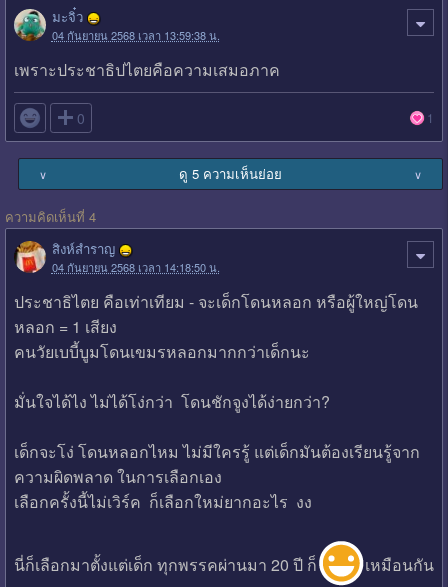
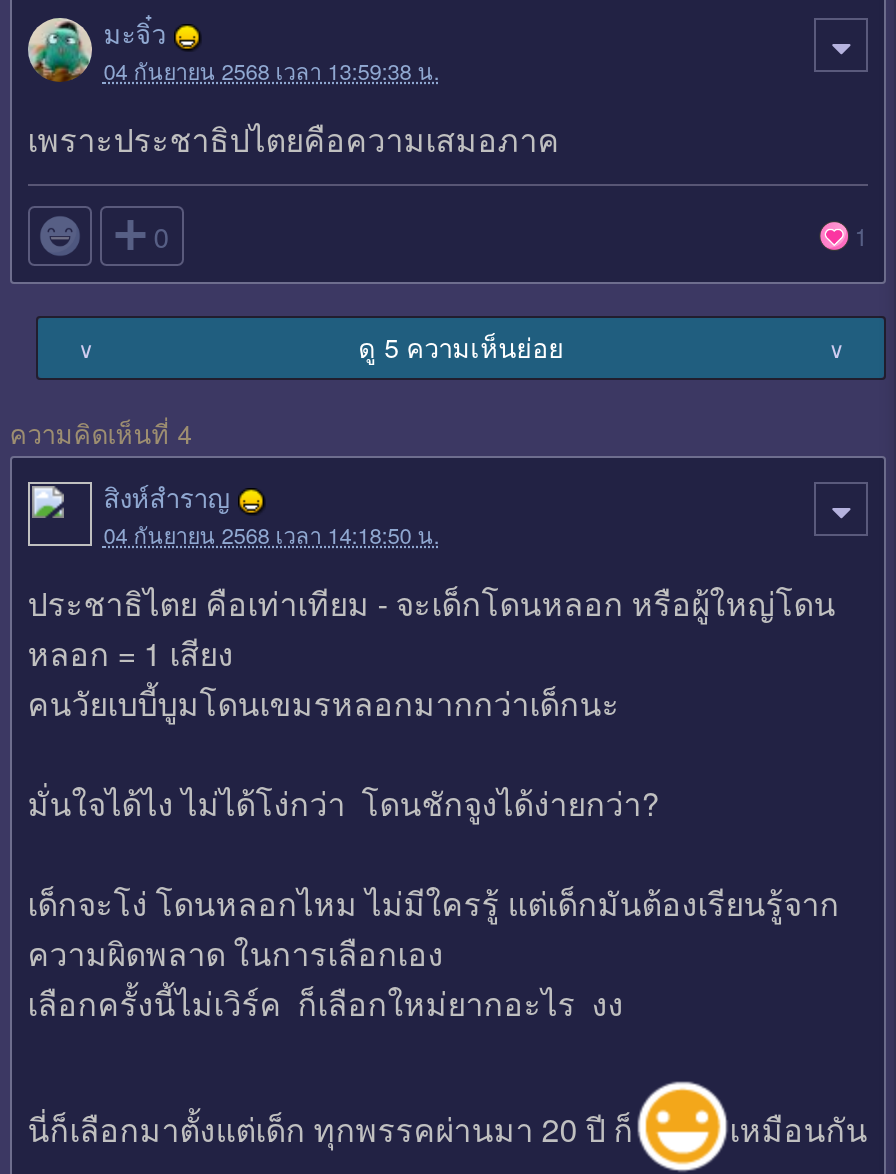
[13,240,47,274] [image] -> [26,480,94,548] [image]

